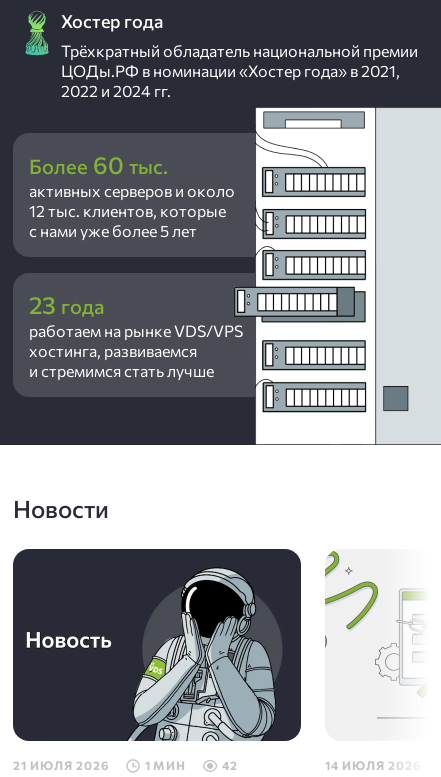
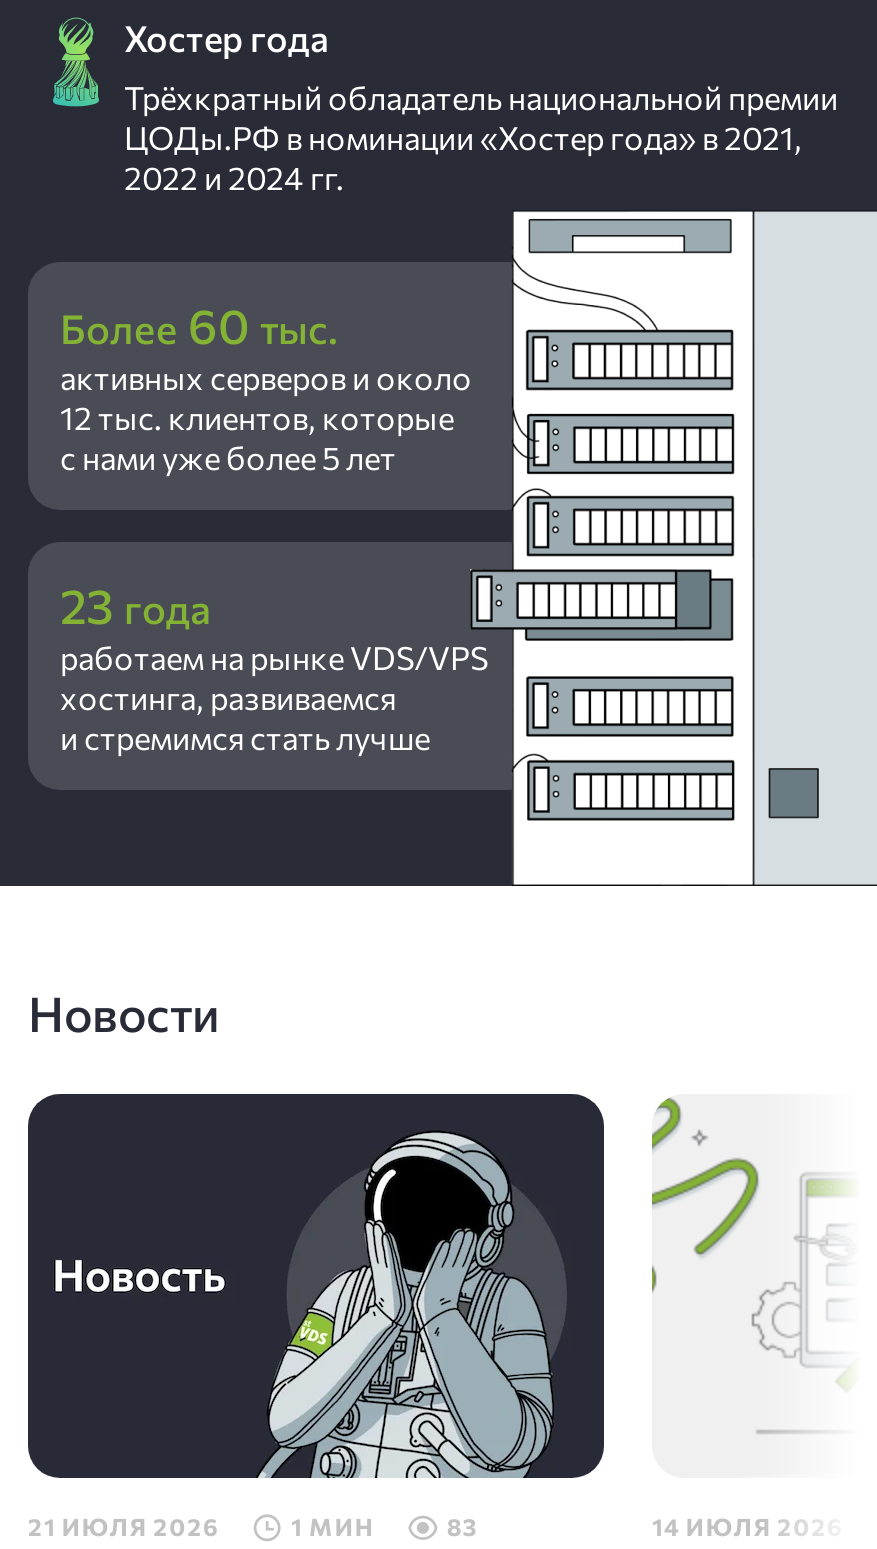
[222,758,238,772] 42 -> [447,1512,479,1540] 83

